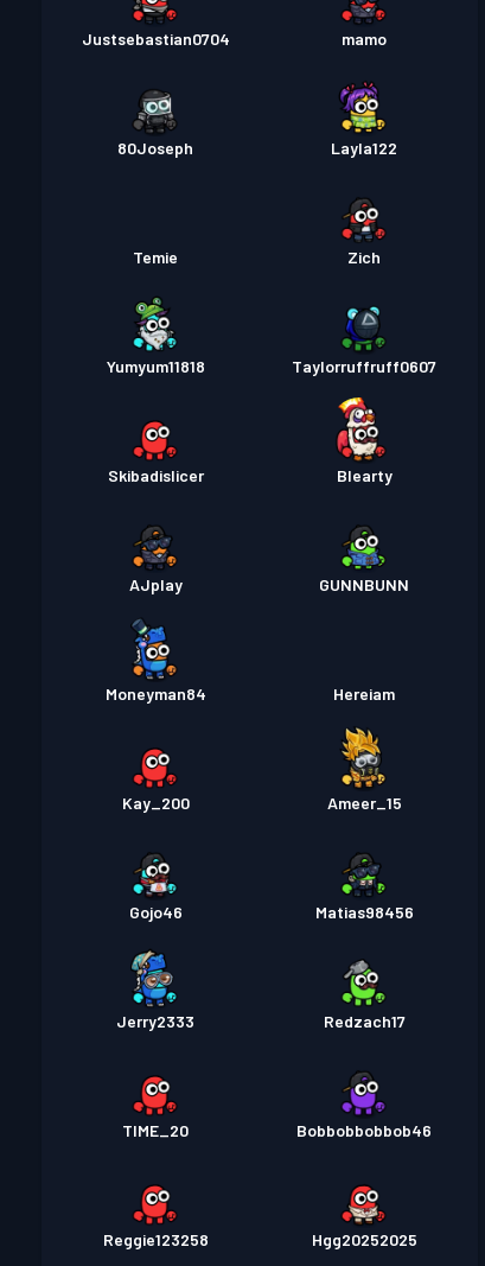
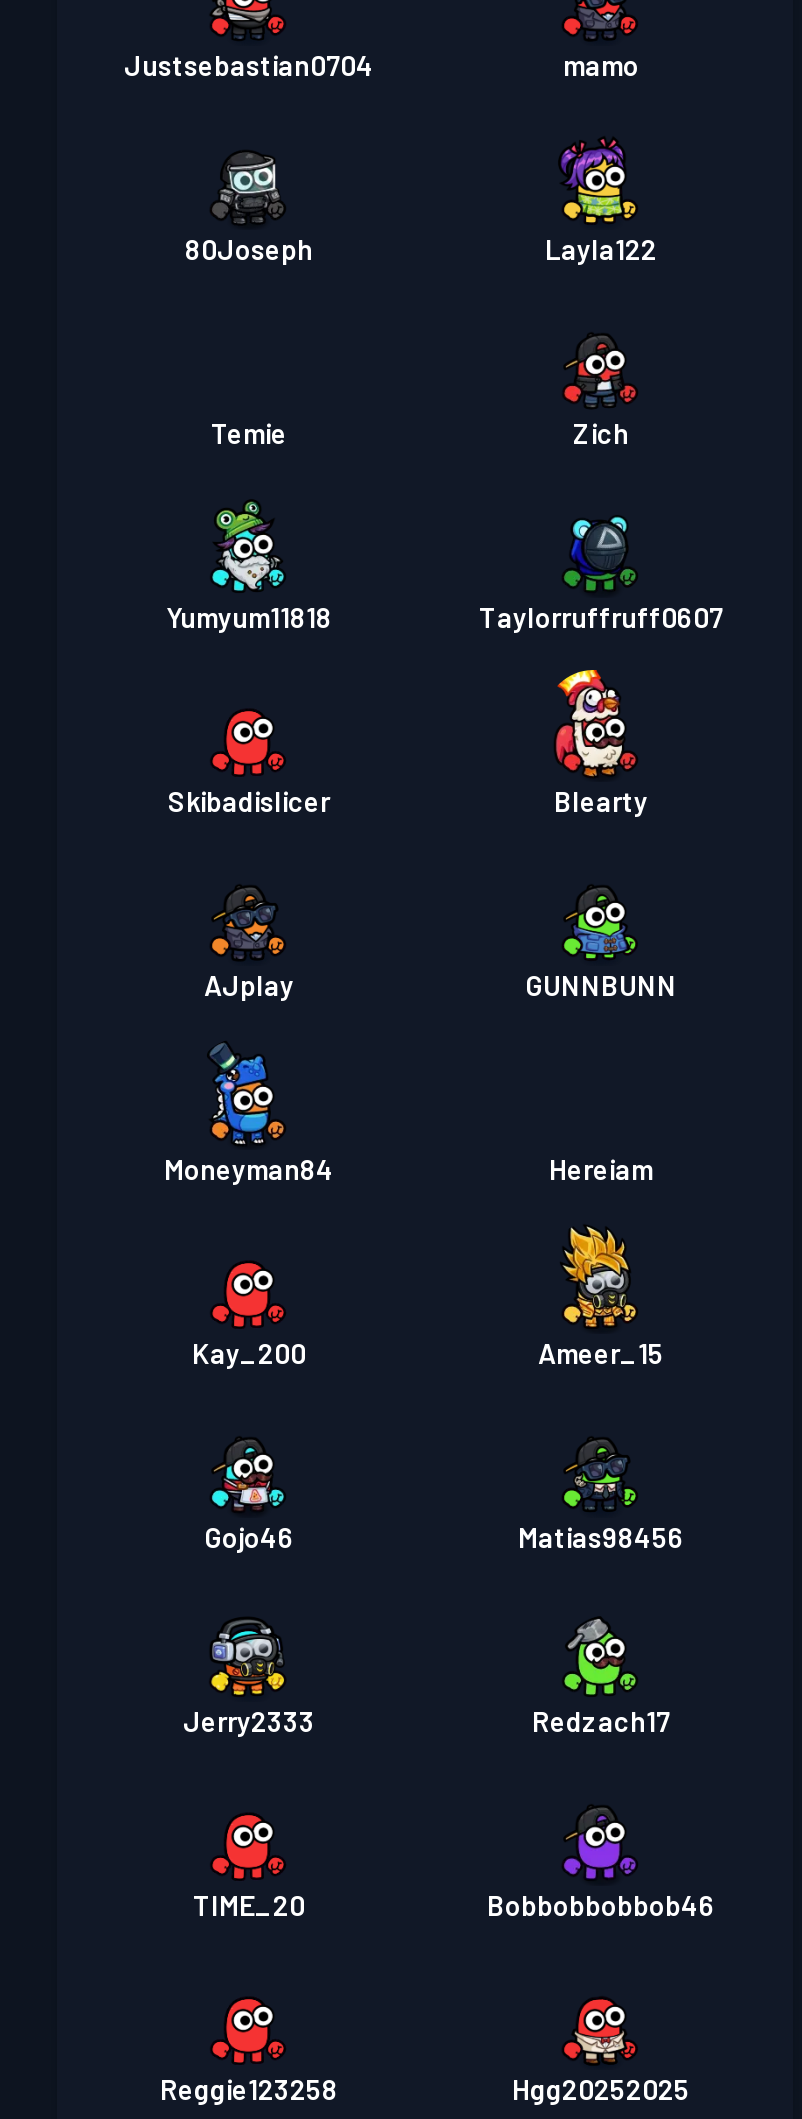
[132,950,177,1007] [image] -> [209,1604,287,1696] [image]

